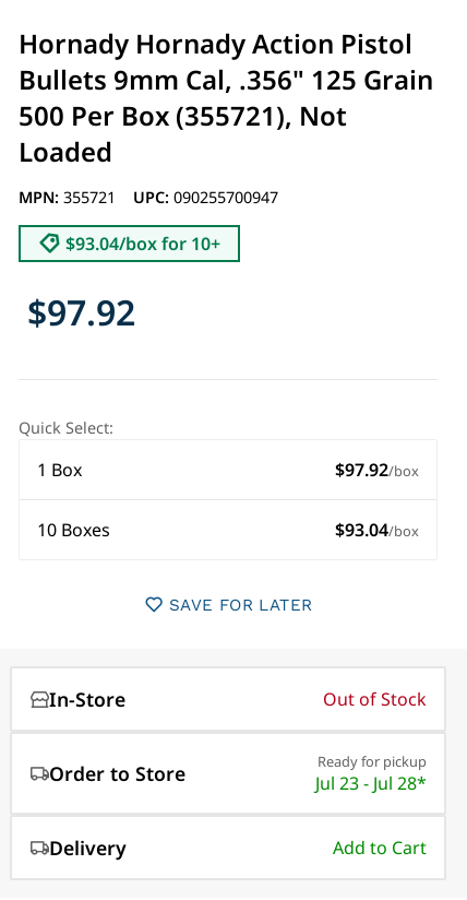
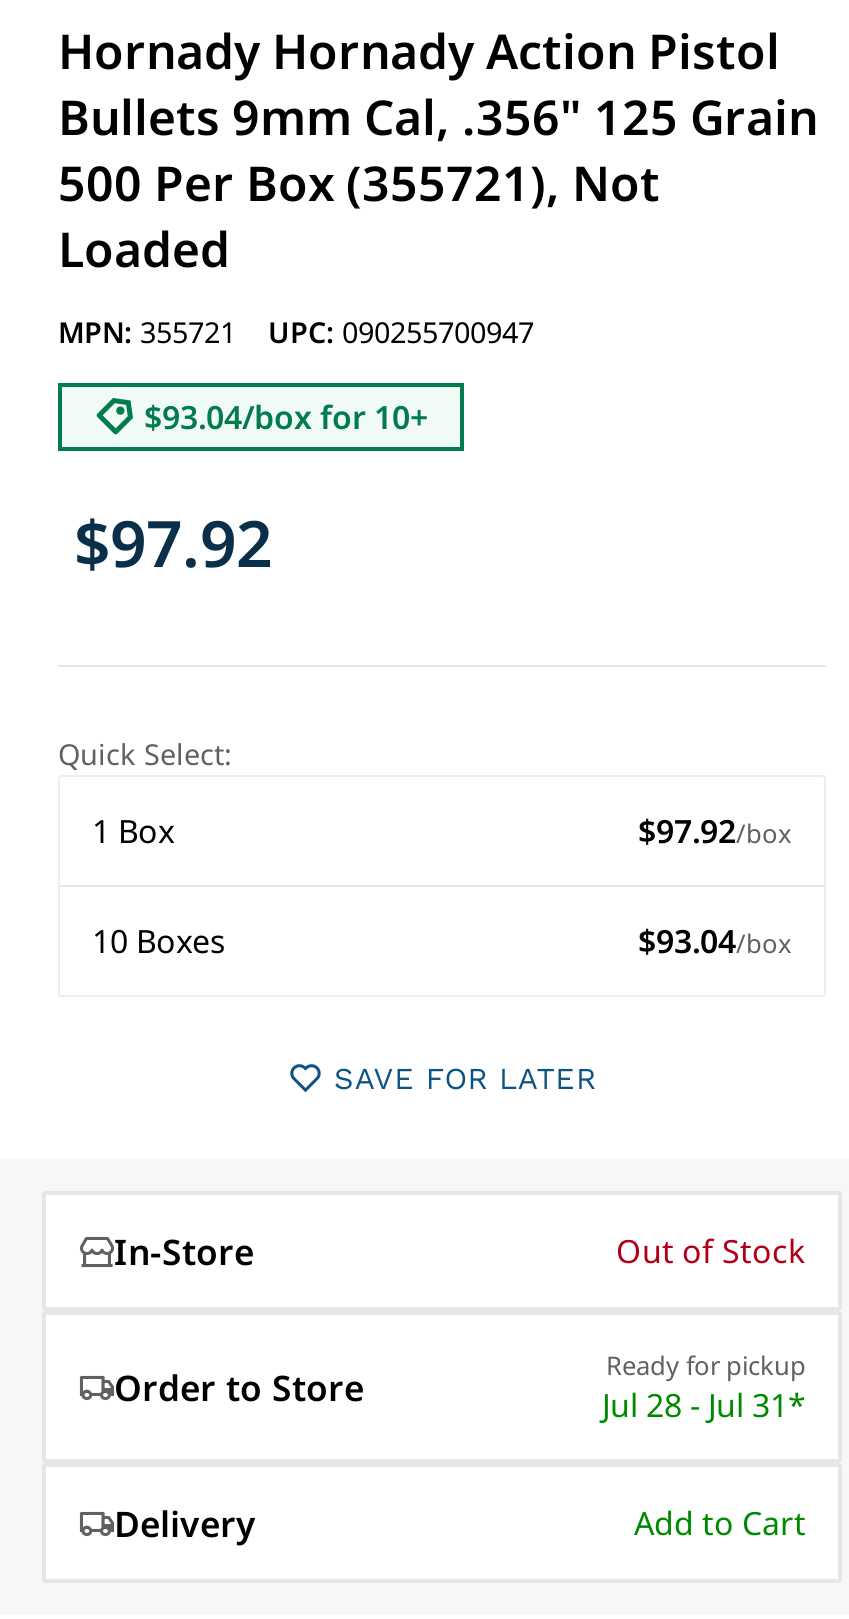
[315,771,427,795] Jul 23 - Jul 28* -> [602,1383,806,1427] Jul 28 - Jul 31*

